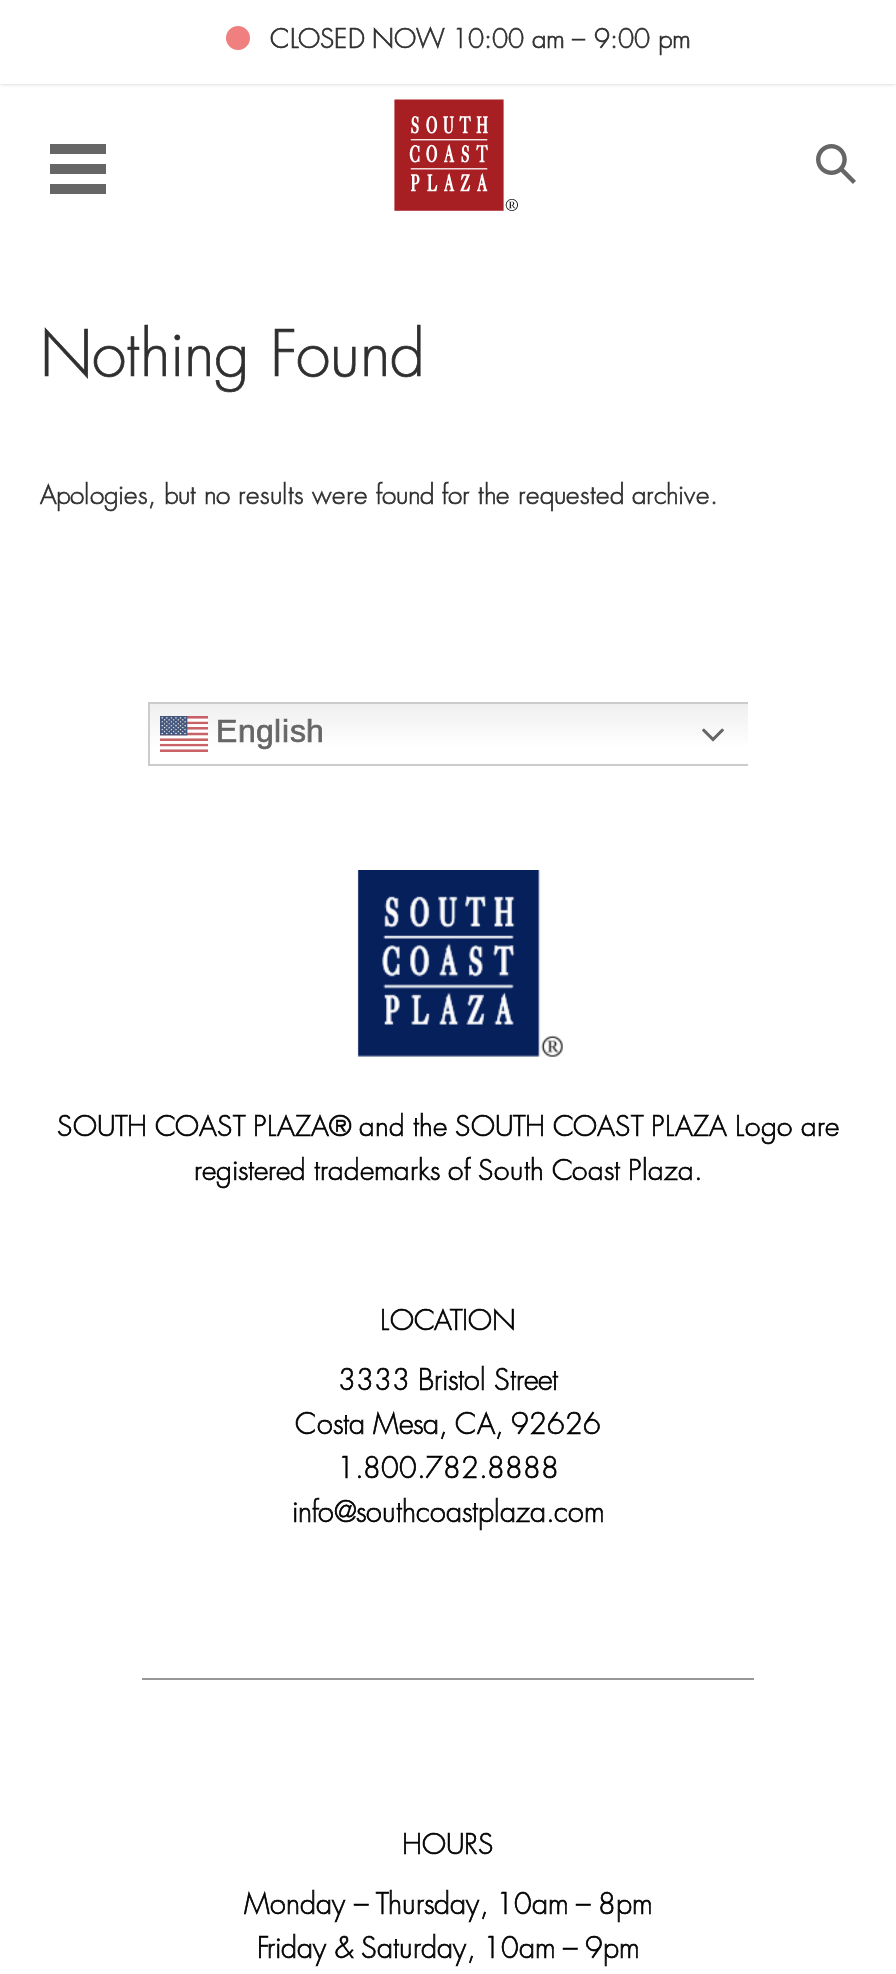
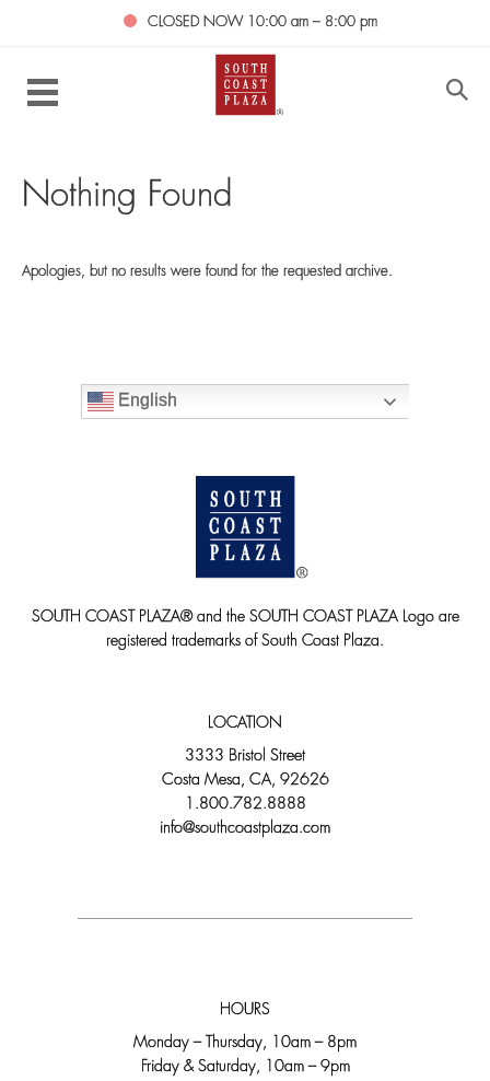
[270,28,690,54] CLOSED NOW 10:00 am – 9:00 pm -> [148,15,377,30] CLOSED NOW 10:00 am – 8:00 pm

